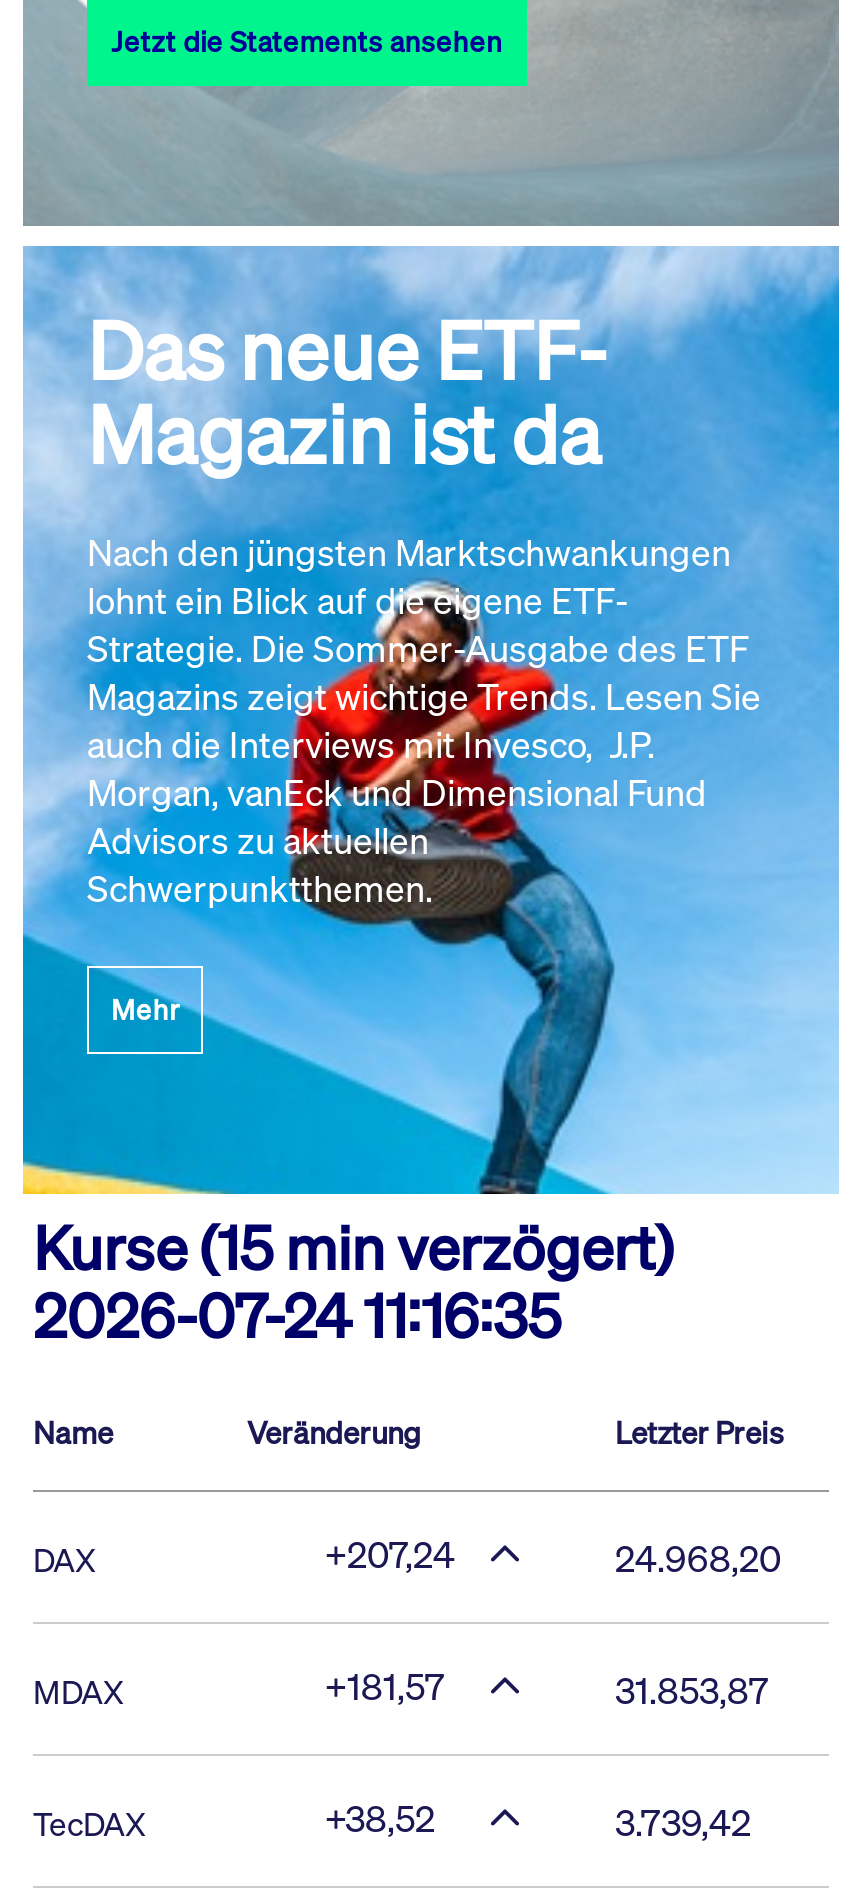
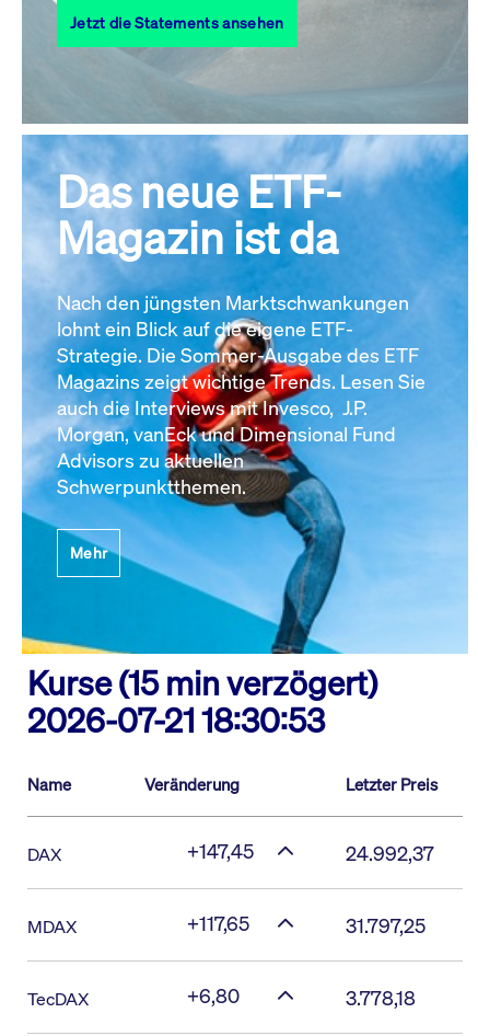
[33,1276,561,1356] 2026-07-24 11:16:35 -> [27,699,325,743] 2026-07-21 18:30:53
[325,1530,455,1578] +207,24 -> [187,838,254,864] +147,45
[615,1534,781,1582] 24.968,20 -> [346,840,434,866] 24.992,37
[325,1662,445,1710] +181,57 -> [187,910,249,936] +117,65
[615,1666,769,1714] 31.853,87 -> [346,912,425,939] 31.797,25
[325,1794,435,1842] +38,52 -> [187,982,240,1009] +6,80
[615,1798,751,1846] 3.739,42 -> [346,985,416,1011] 3.778,18

